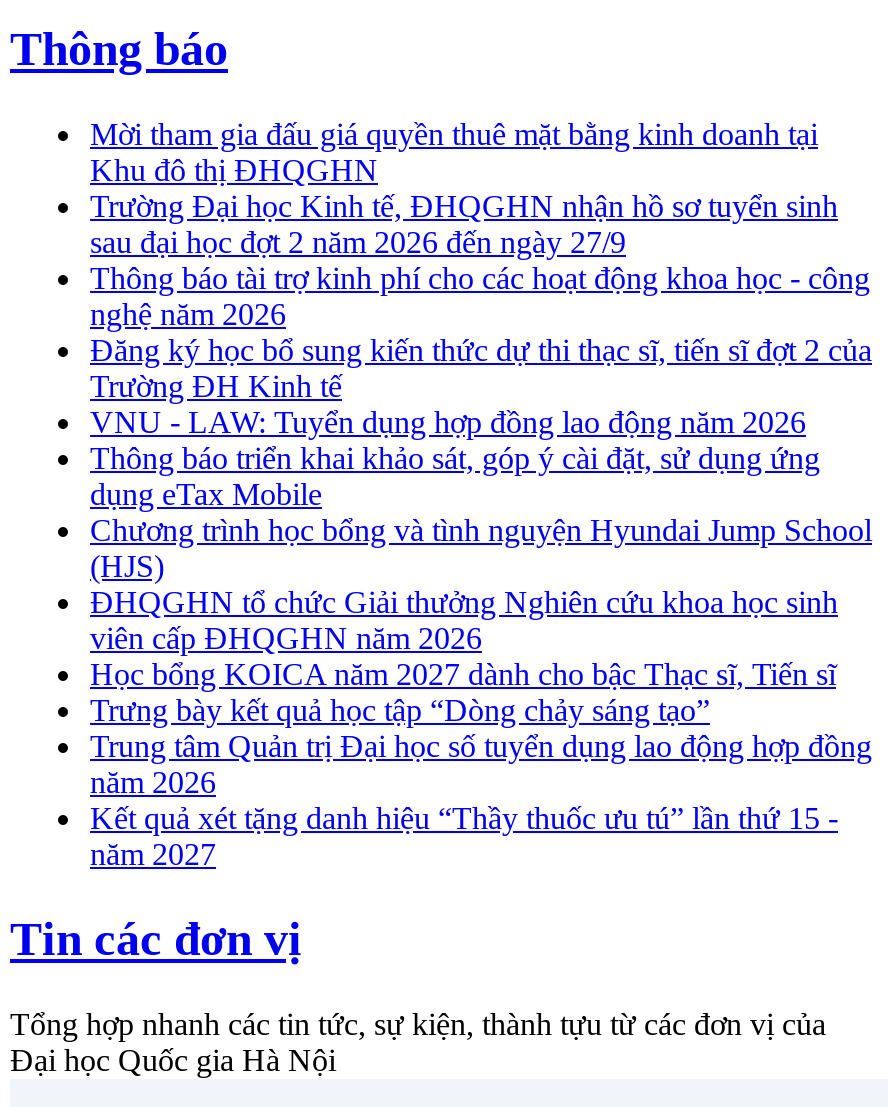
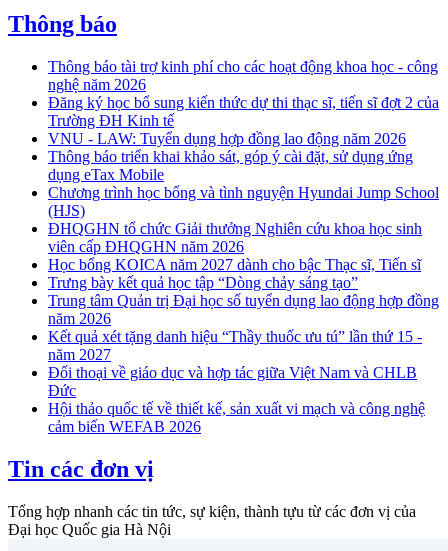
[90,117,838,259] Mời tham gia đấu giá quyền thuê mặt bằng kinh doanh tại | Khu đô thị ĐHQGHN | Trường Đại học Kinh tế, ĐHQGHN nhận hồ sơ tuyển sinh | sau đại học đợt 2 năm 2026 đến ngày 27/9 -> none
moved [90,261,872,871] -> [48,58,439,363]: Thông báo tài trợ kinh phí cho các hoạt động khoa học - công | nghệ năm 2026 | Đăng ký học bổ sung kiến thức dự thi thạc sĩ, tiến sĩ đợt 2 của | ... | Kết quả xét tặng danh hiệu “Thầy thuốc ưu tú” lần thứ 15 - | năm 2027
none -> [48,364,425,435] Đối thoại về giáo dục và hợp tác giữa Việt Nam và CHLB | Đức | Hội thảo quốc tế về thiết kế, sản xuất vi mạch và công nghệ | cảm biến WEFAB 2026

